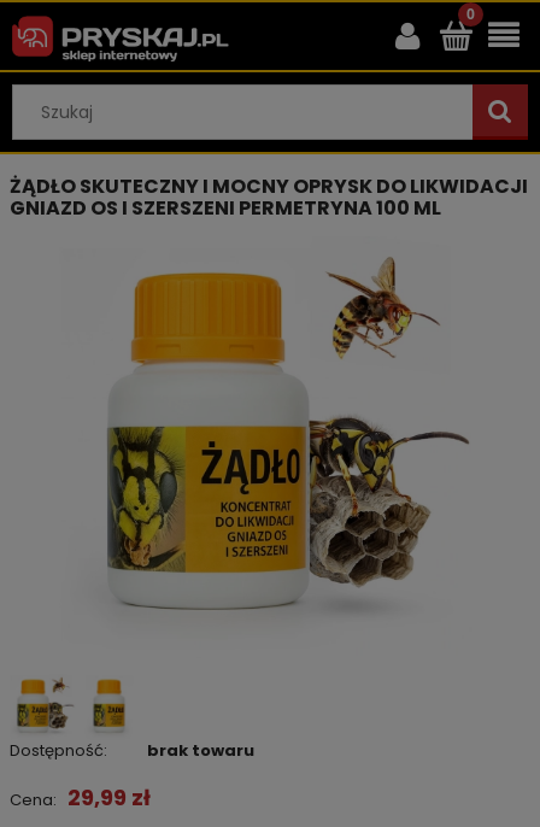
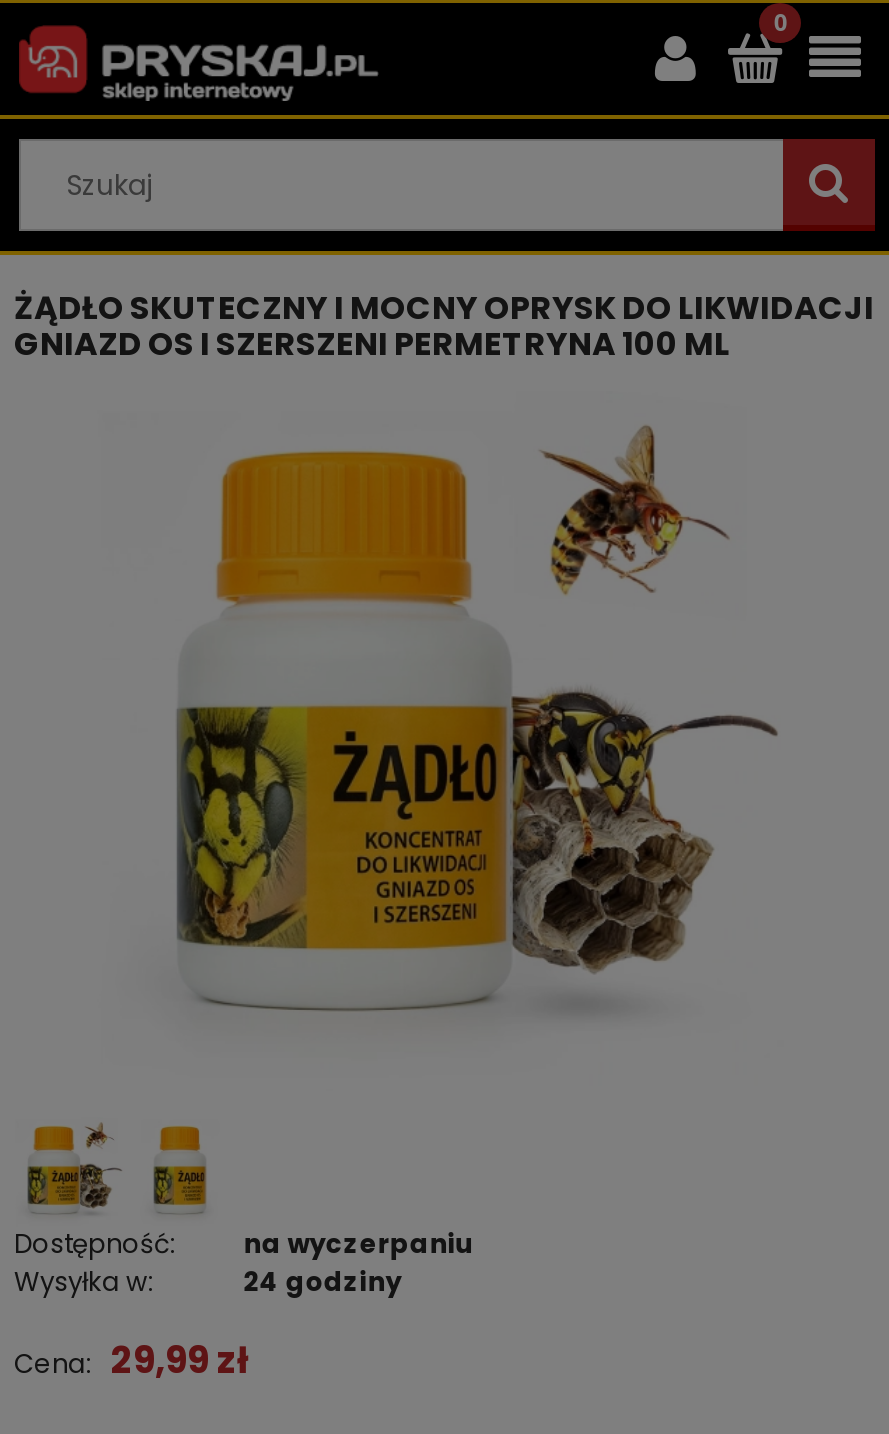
[147,739,255,762] brak towaru -> [14,1225,473,1301] na wyczerpaniu | Wysyłka w: | 24 godziny

